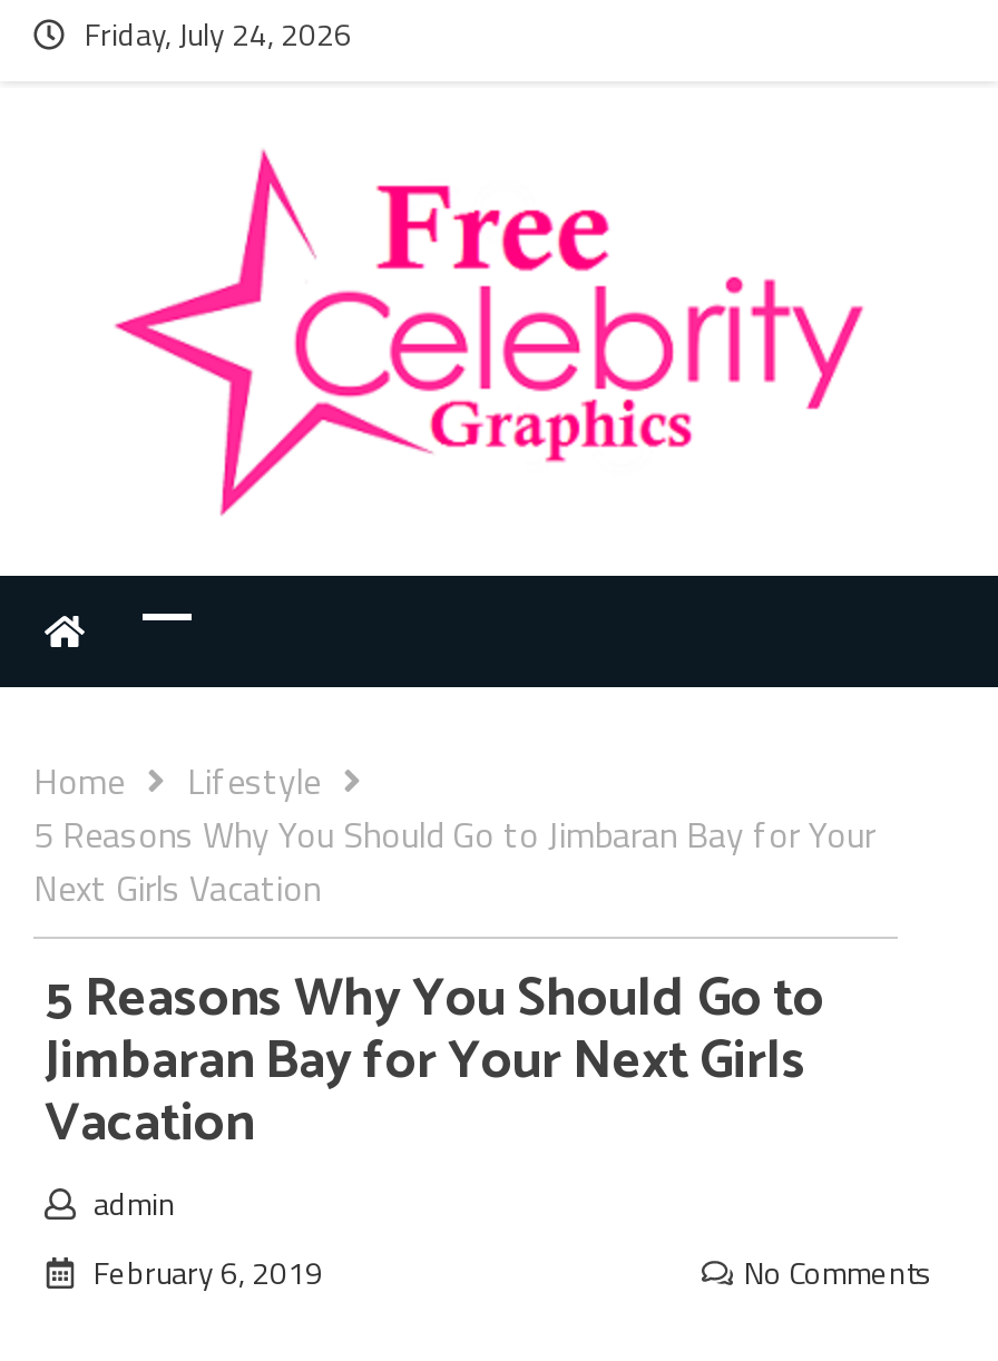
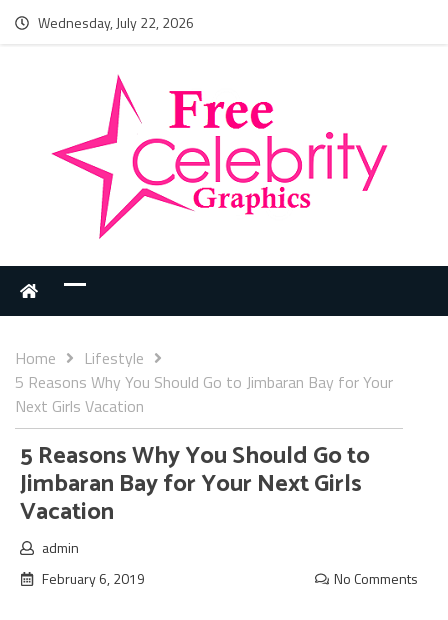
[85,10,352,57] Friday, July 24, 2026 -> [38,12,194,33] Wednesday, July 22, 2026

